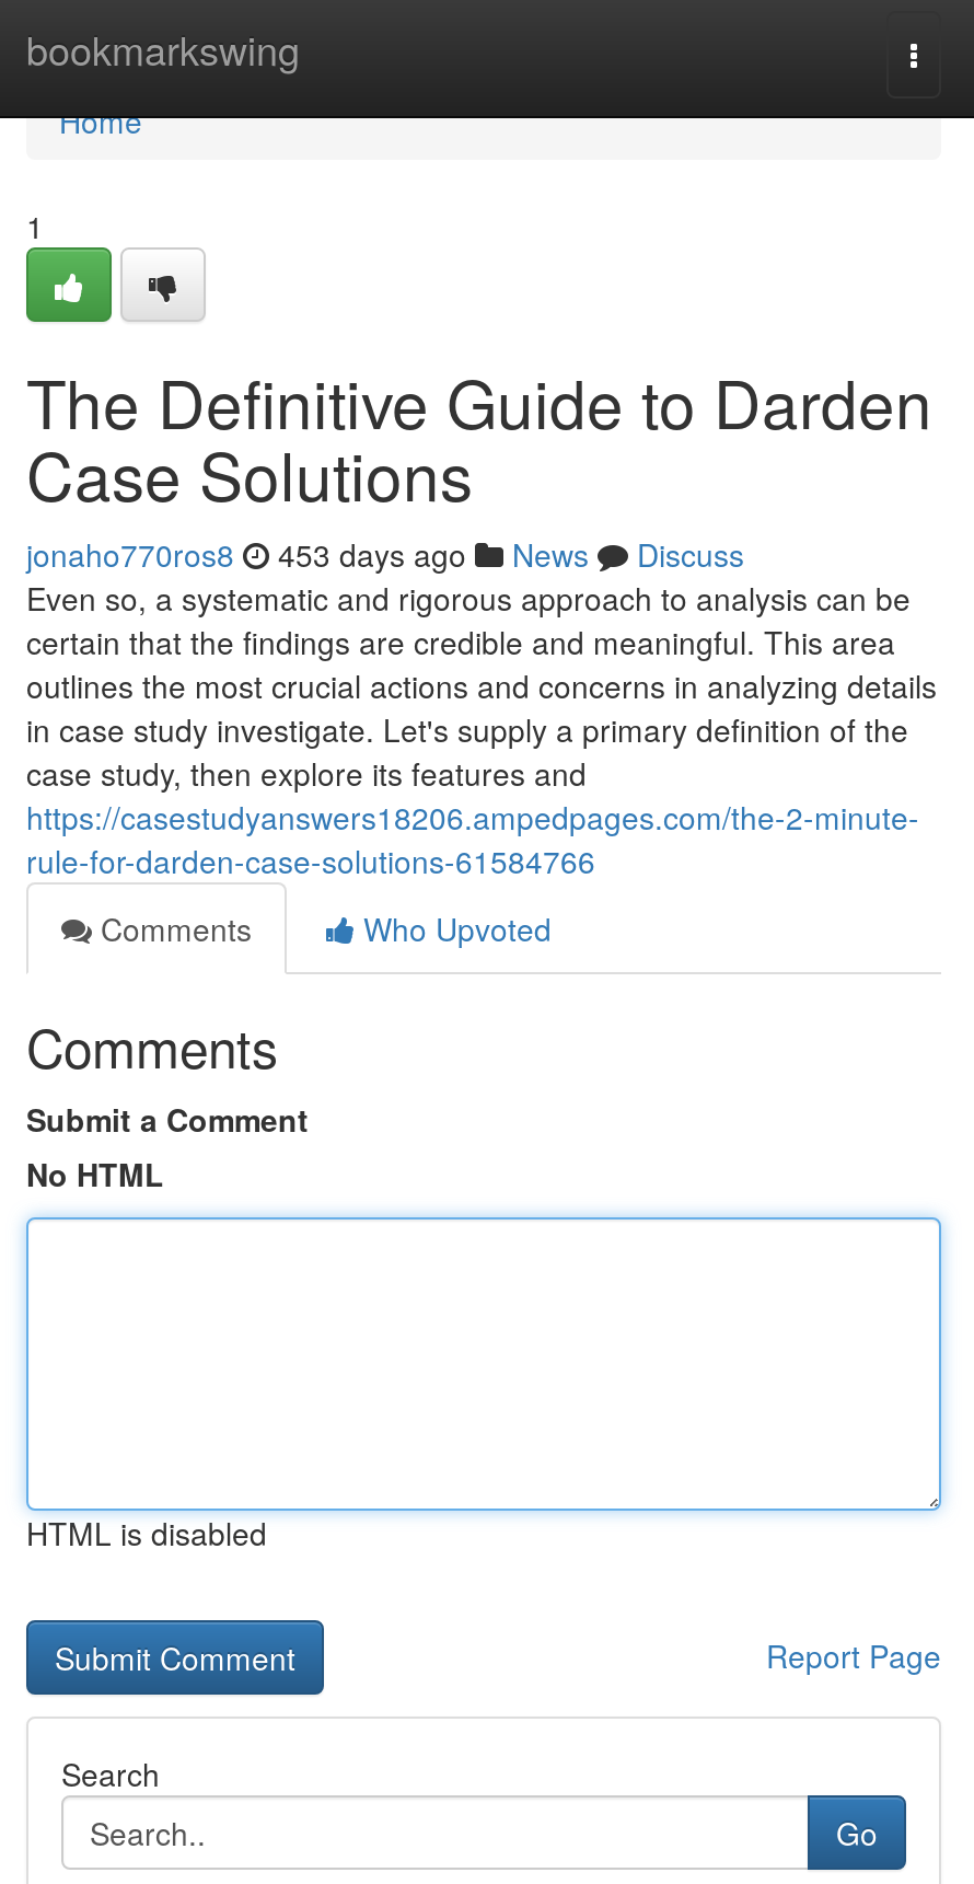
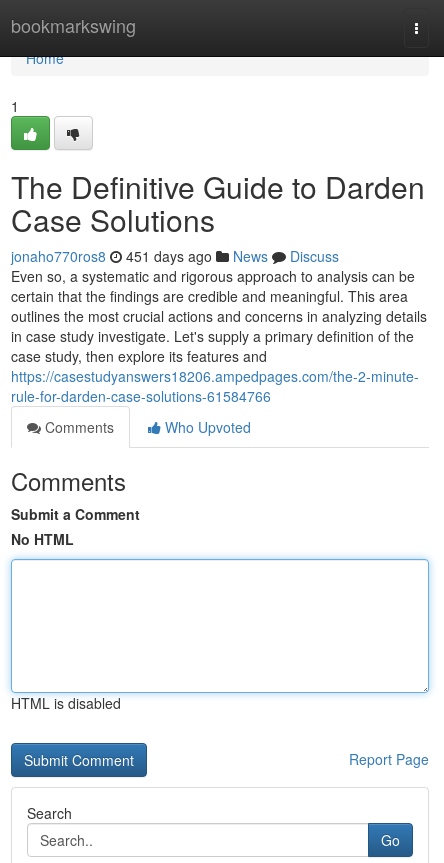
[26,532,744,576] jonaho770ros8 453 days ago News Discuss -> [11,246,339,266] jonaho770ros8 451 days ago News Discuss

